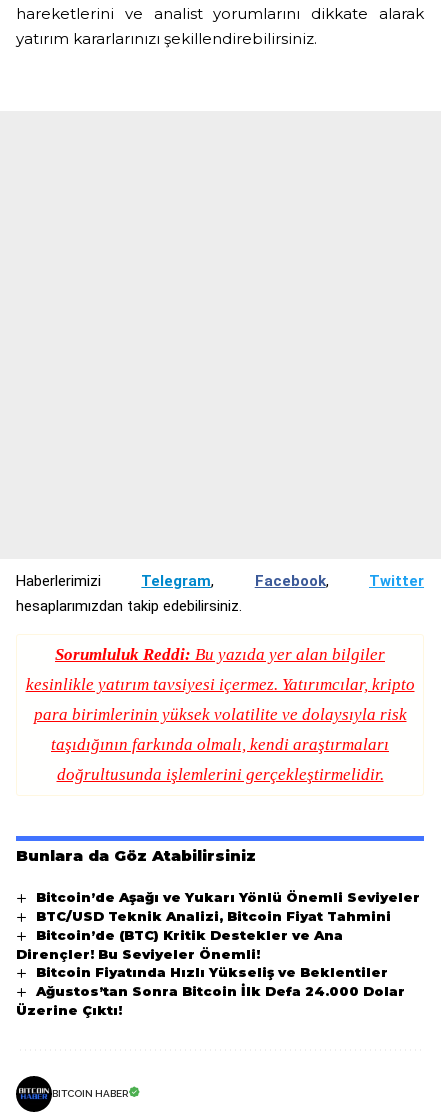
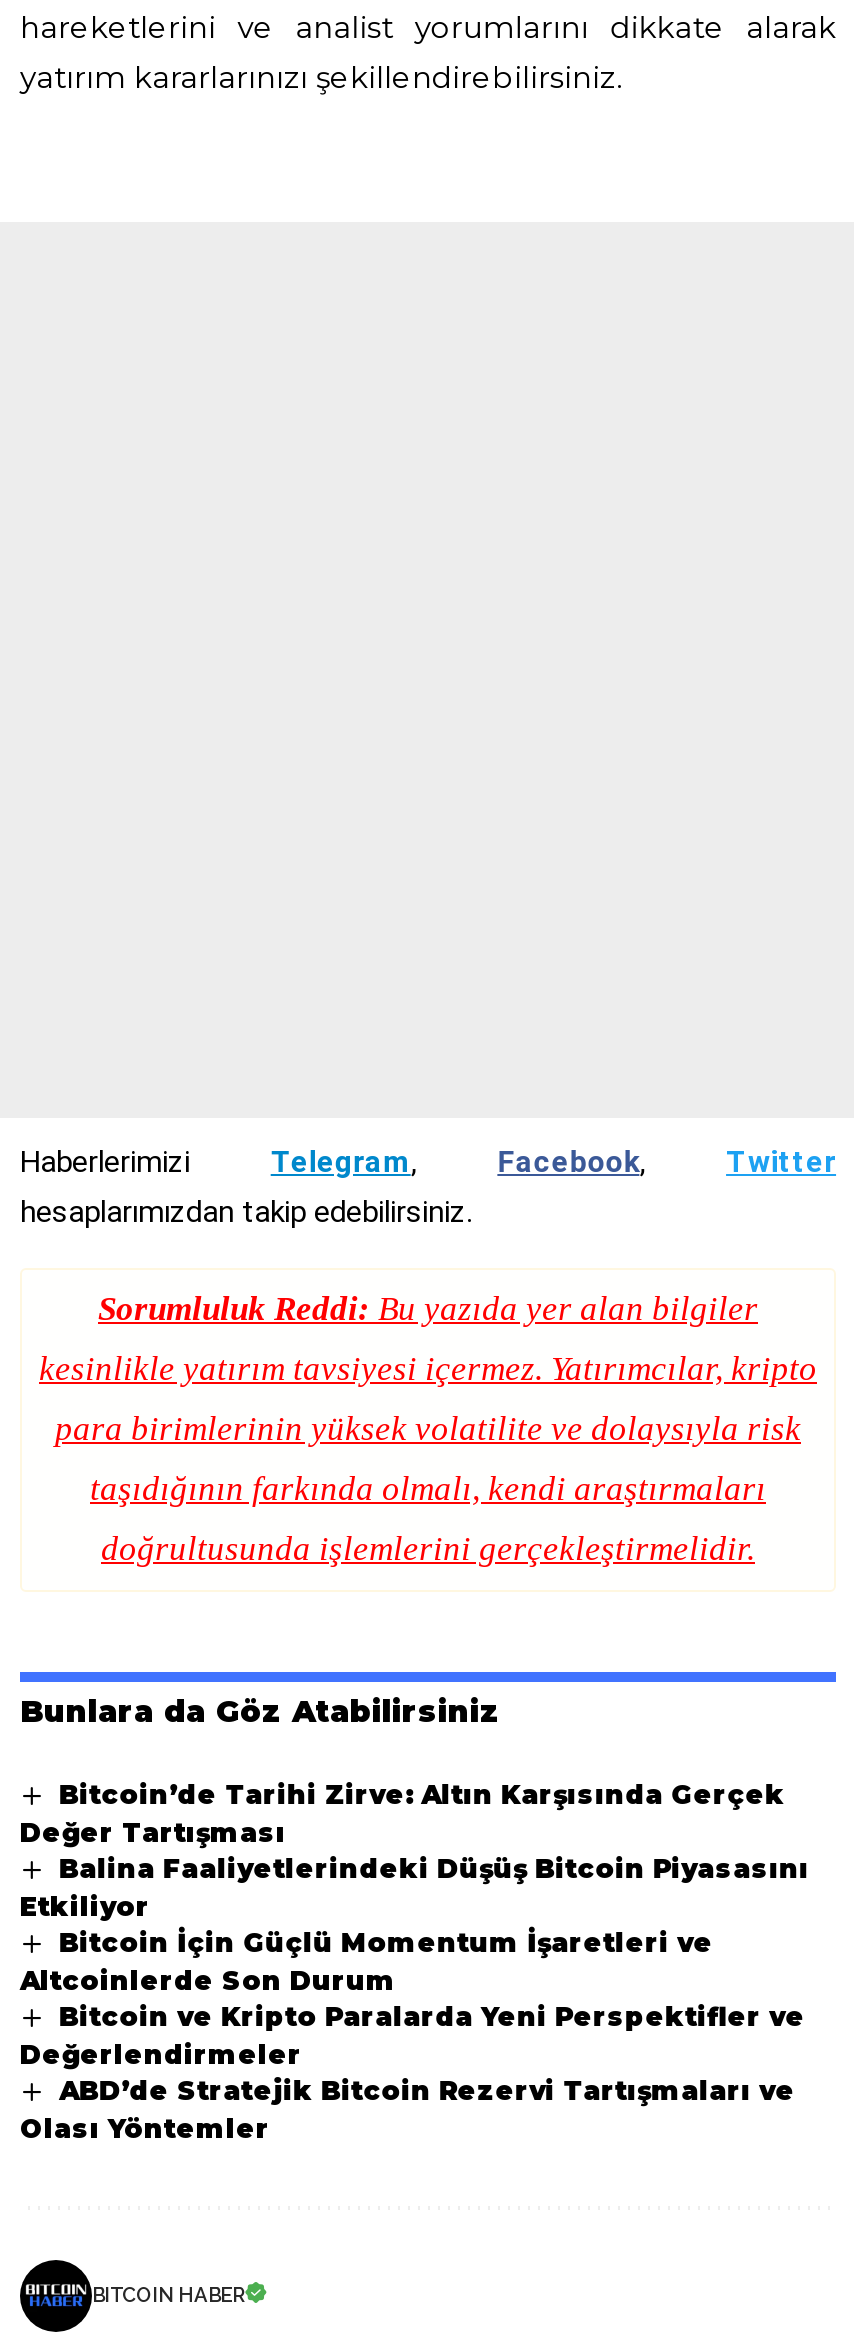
[16,889,420,1018] Bitcoin’de Aşağı ve Yukarı Yönlü Önemli Seviyeler | BTC/USD Teknik Analizi, Bitcoin Fiyat Tahmini | Bitcoin’de (BTC) Kritik Destekler ve Ana | Dirençler! Bu Seviyeler Önemli! | Bitcoin Fiyatında Hızlı Yükseliş ve Beklentiler | Ağustos’tan Sonra Bitcoin İlk Defa 24.000 Dolar | Üzerine Çıktı! -> [20,1778,809,2143] Bitcoin’de Tarihi Zirve: Altın Karşısında Gerçek | Değer Tartışması | Balina Faaliyetlerindeki Düşüş Bitcoin Piyasasını | Etkiliyor | Bitcoin İçin Güçlü Momentum İşaretleri ve | Altcoinlerde Son Durum | Bitcoin ve Kripto Paralarda Yeni Perspektifler ve | Değerlendirmeler | ABD’de Stratejik Bitcoin Rezervi Tartışmaları ve | Olası Yöntemler

